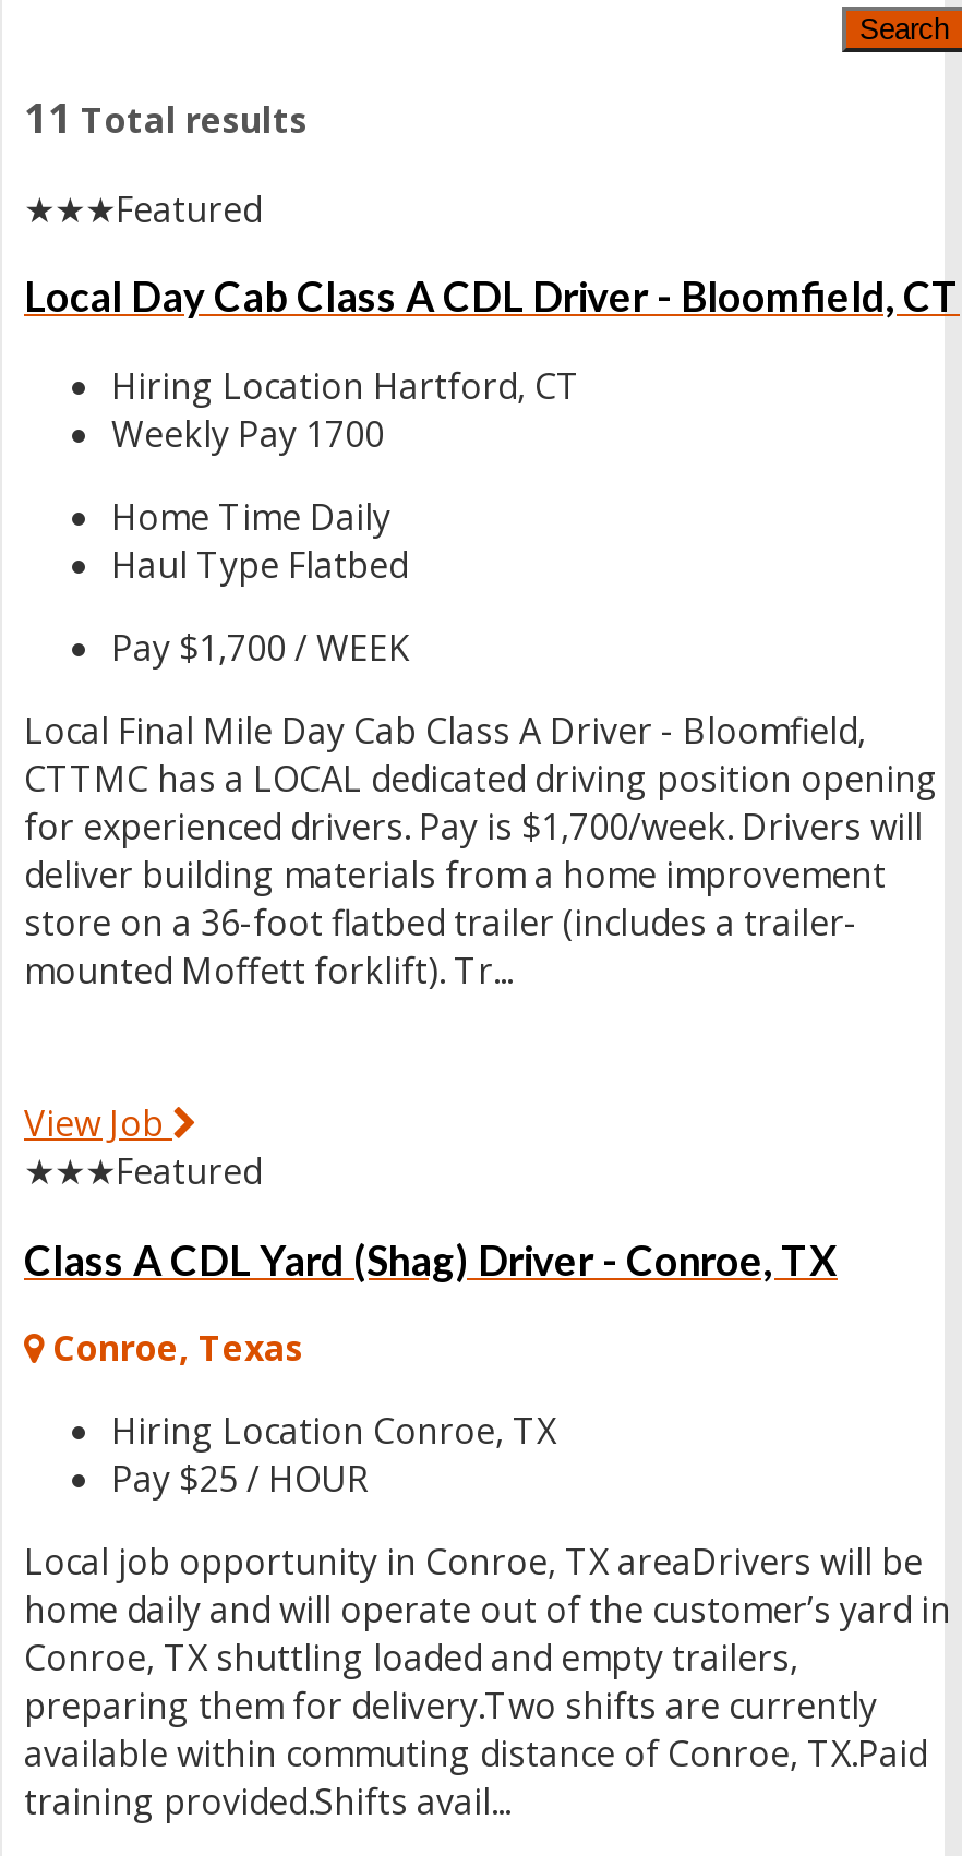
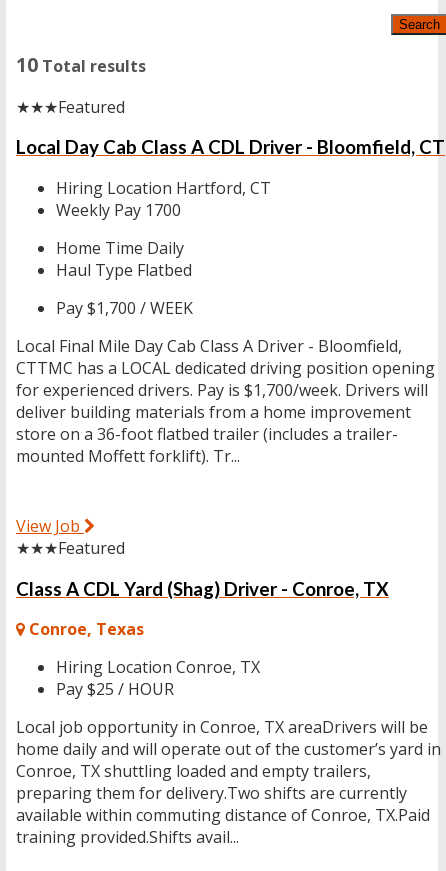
[24,86,308,145] 11 Total results -> [16,50,146,77] 10 Total results

